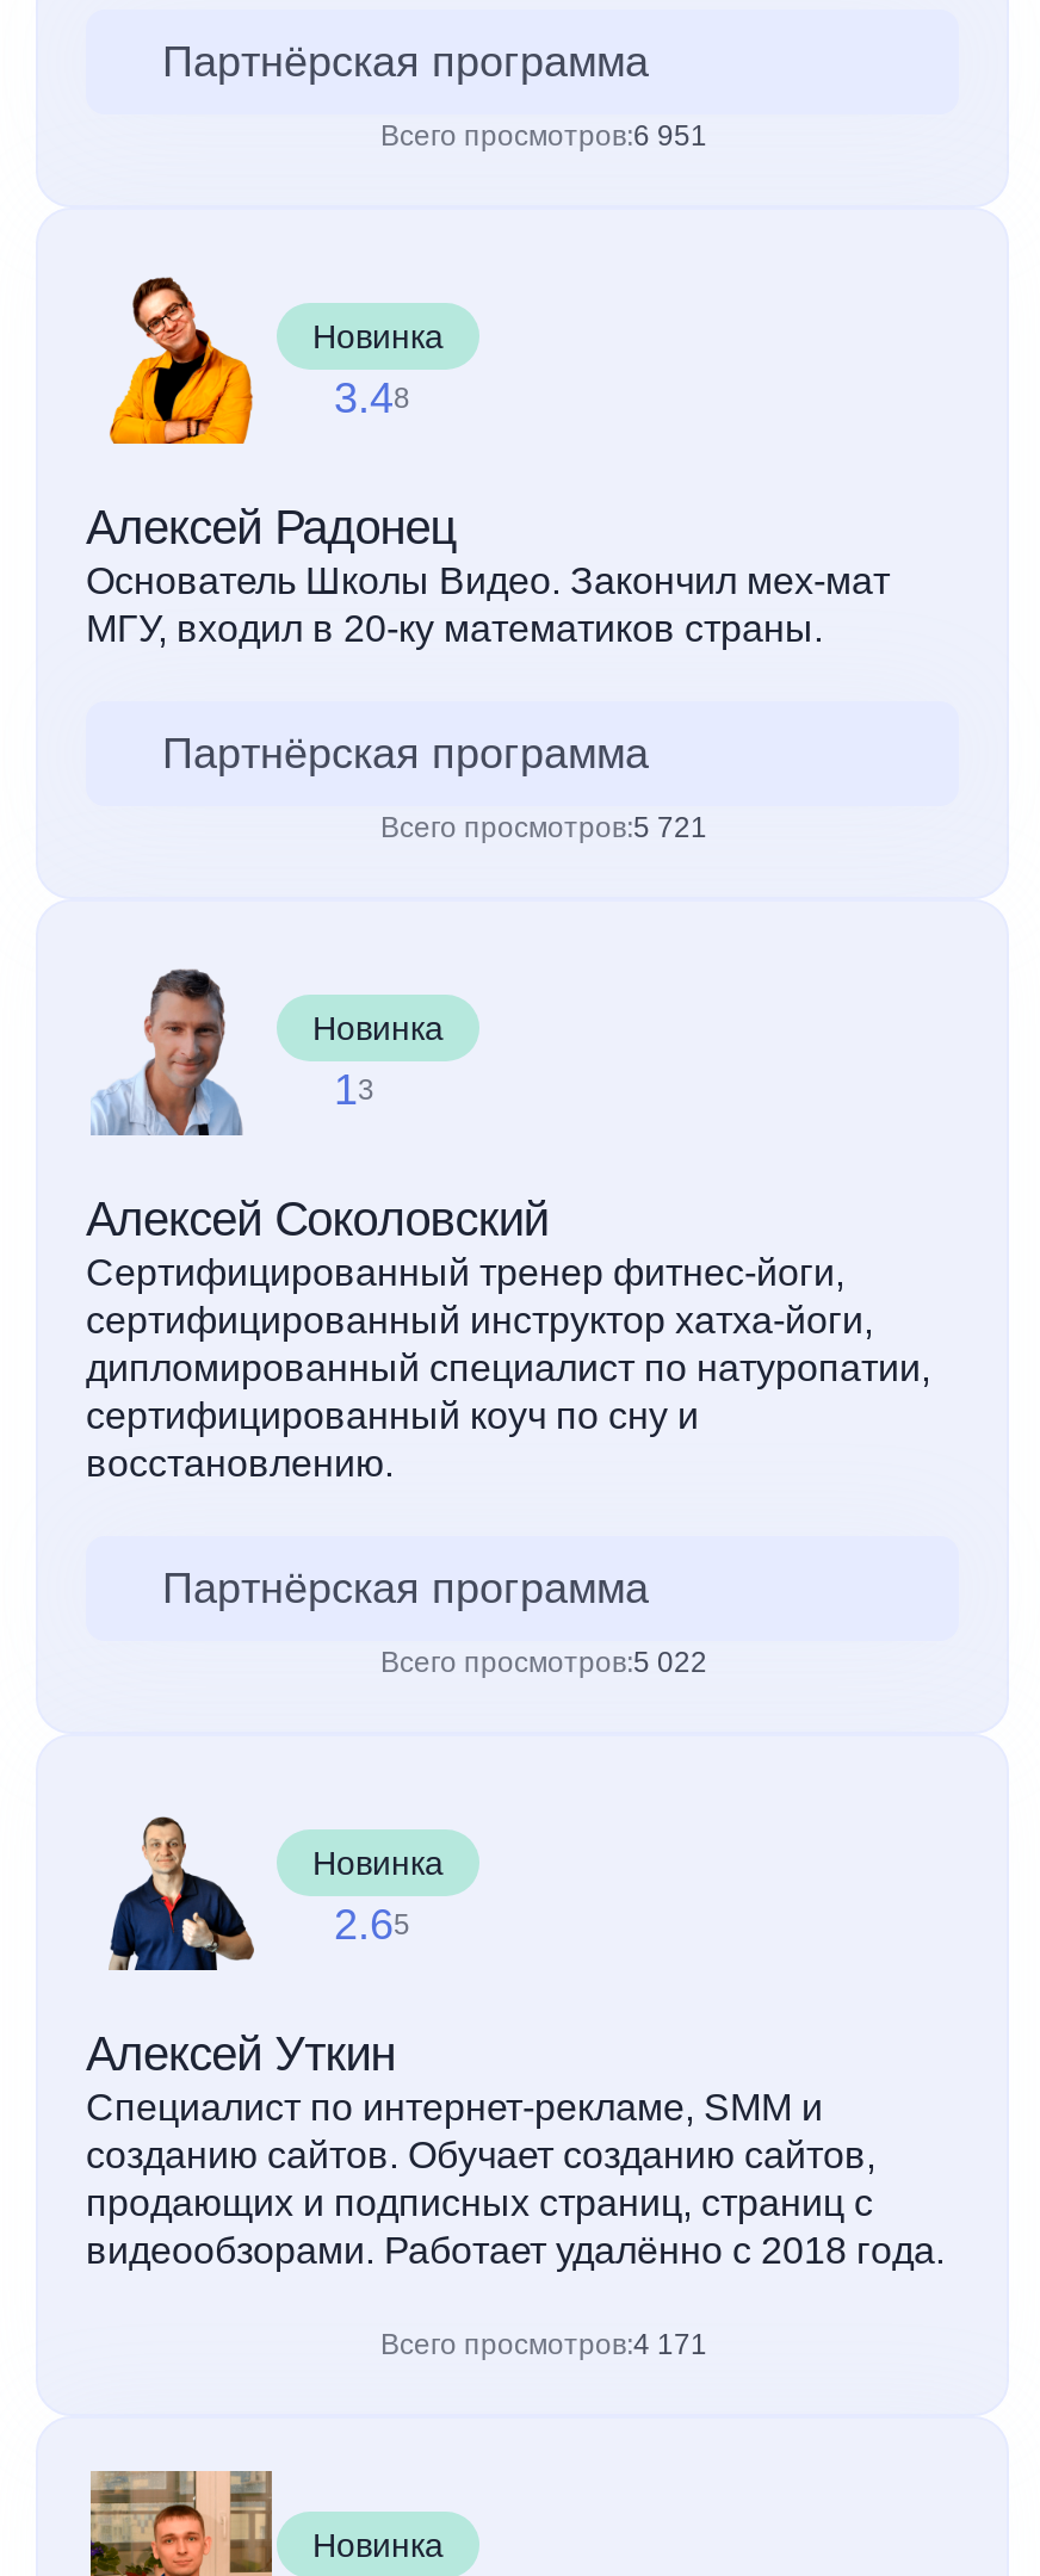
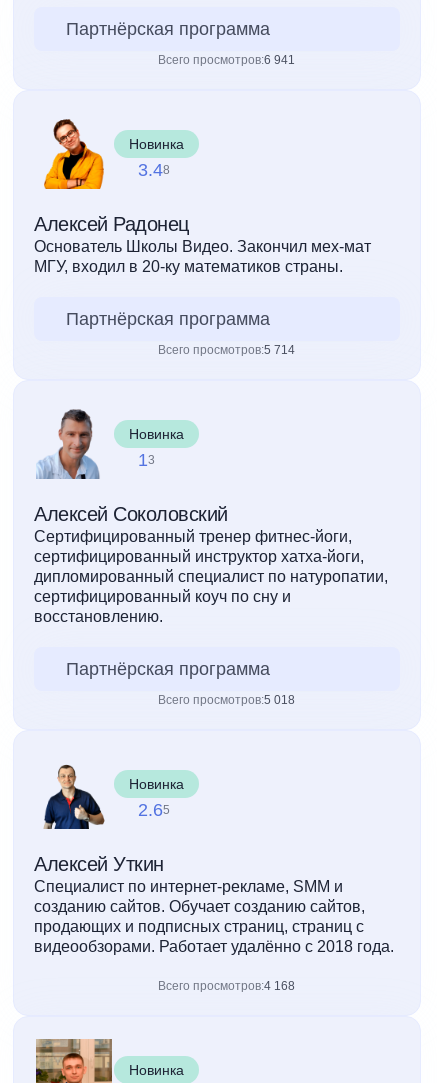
[380,119,707,153] Всего просмотров:6 951 -> [157,53,294,67] Всего просмотров:6 941
[380,811,707,844] Всего просмотров:5 721 -> [157,343,294,357] Всего просмотров:5 714
[380,1646,707,1679] Всего просмотров:5 022 -> [157,693,294,707] Всего просмотров:5 018
[380,2328,707,2361] Всего просмотров:4 171 -> [157,979,294,993] Всего просмотров:4 168

